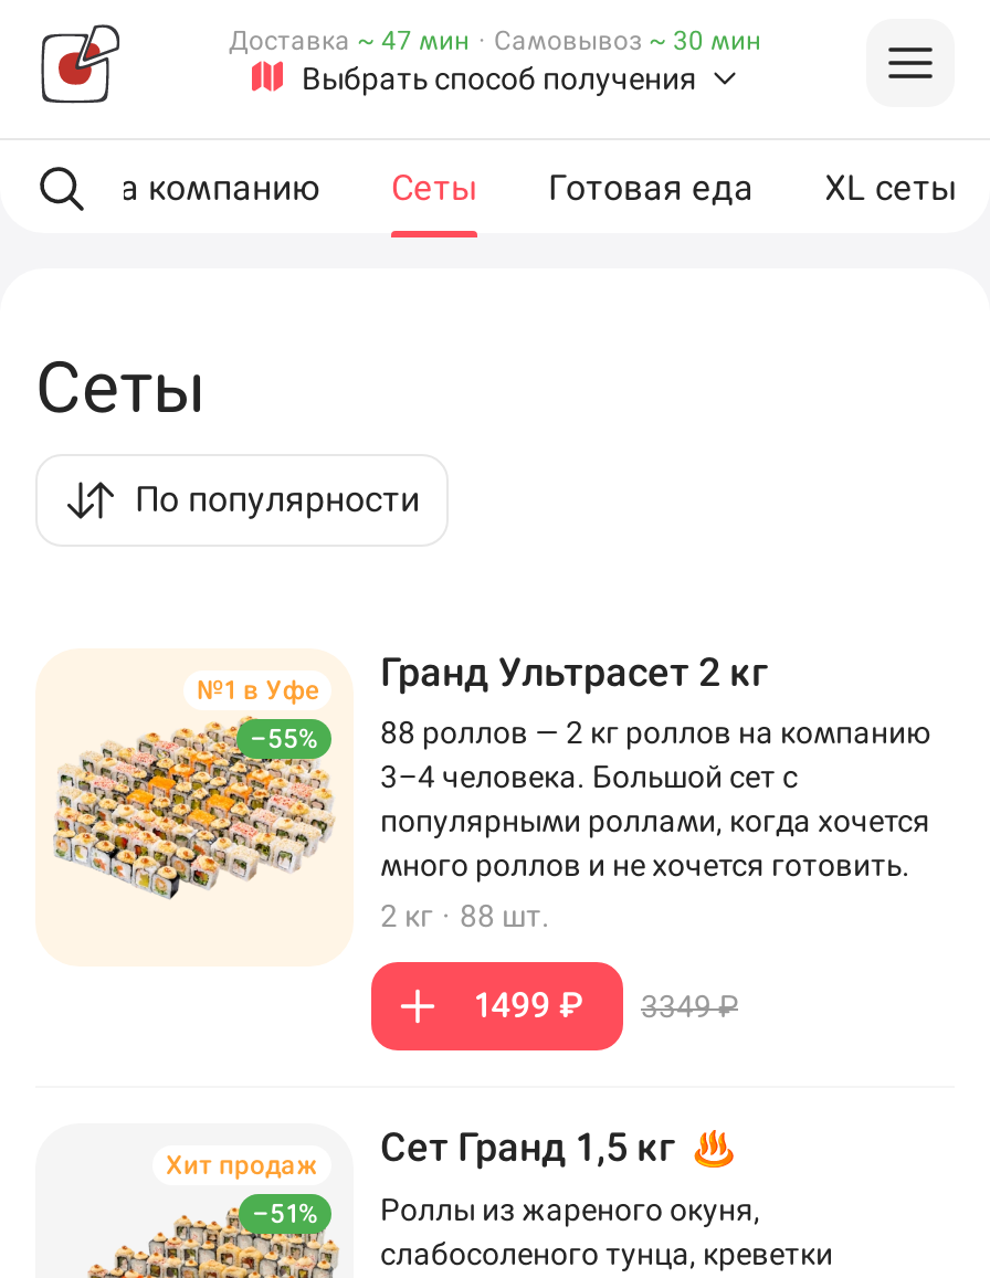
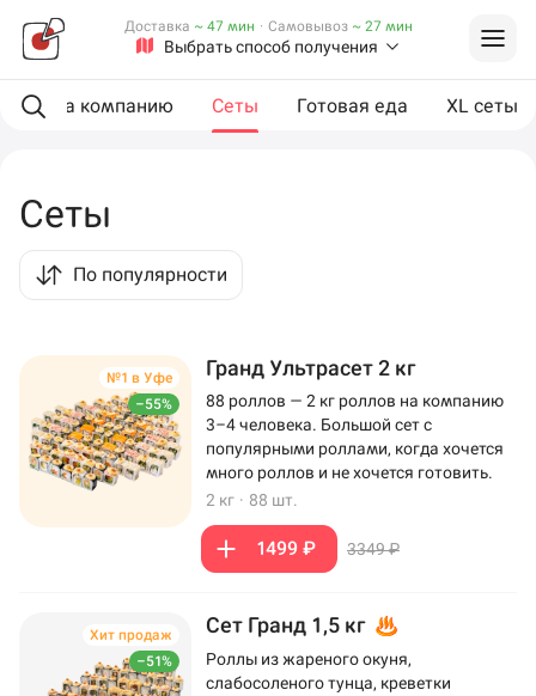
[229,25,761,56] Доставка ~ 47 мин · Самовывоз ~ 30 мин -> [124,18,412,35] Доставка ~ 47 мин · Самовывоз ~ 27 мин

